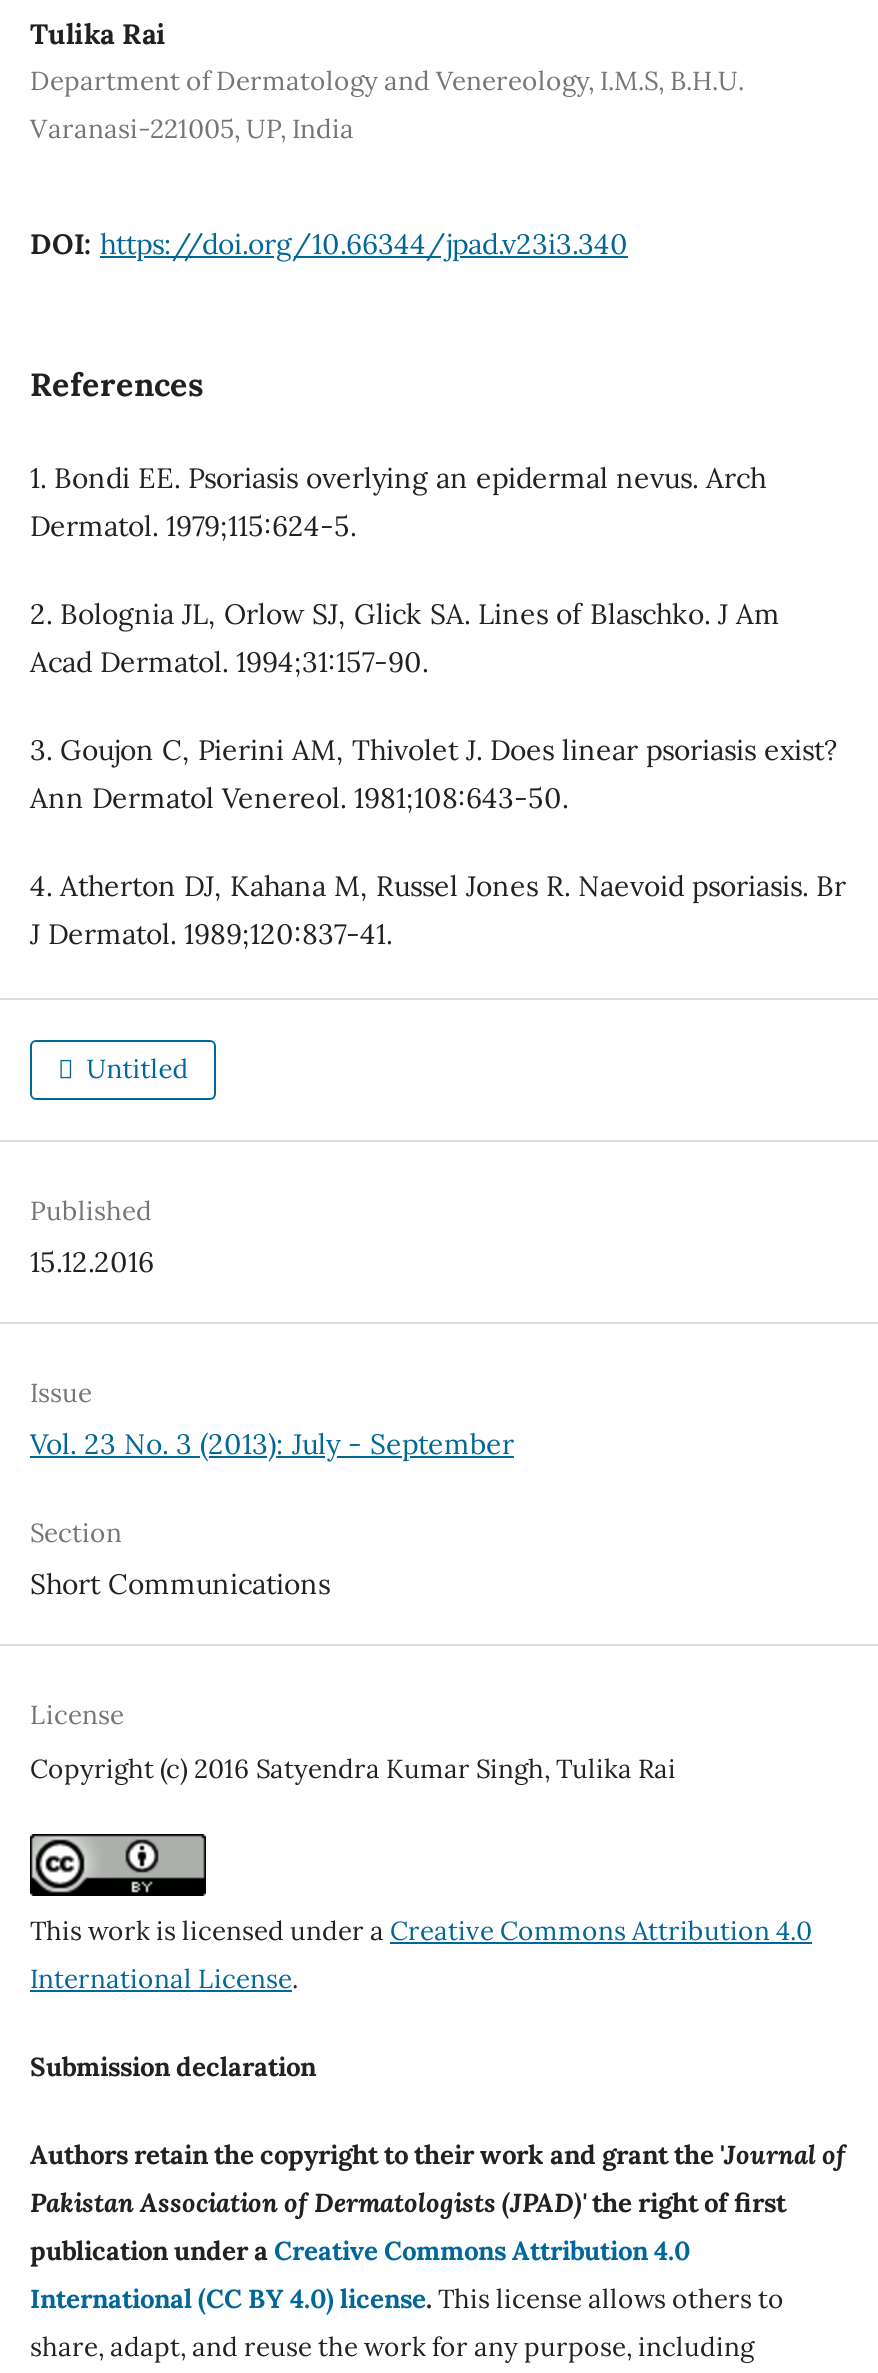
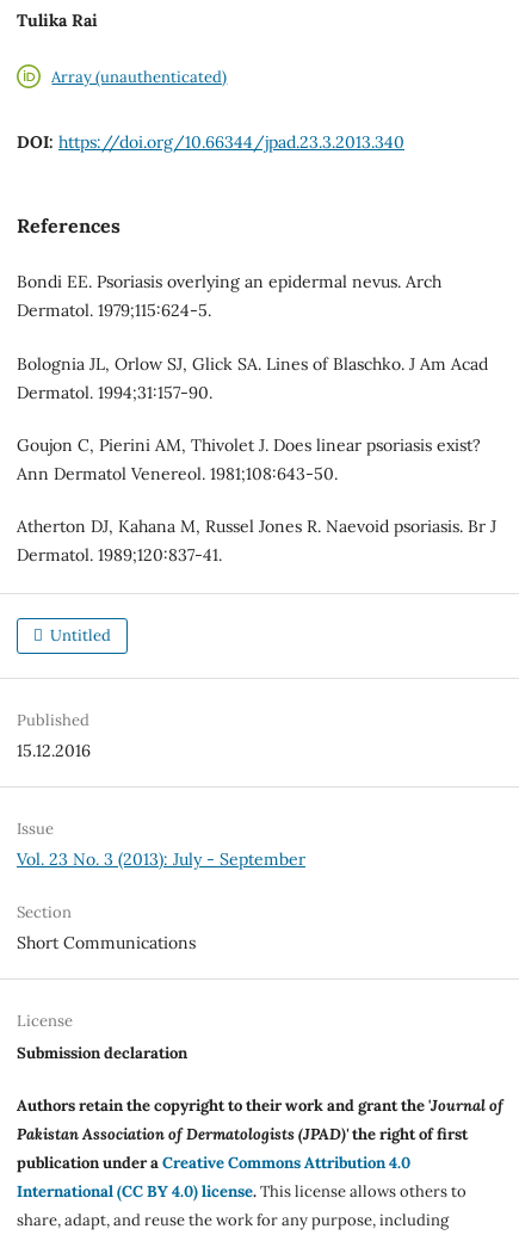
[30,63,744,145] Department of Dermatology and Venereology, I.M.S, B.H.U. | Varanasi-221005, UP, India -> [52,66,227,86] Array (unauthenticated)
[30,225,628,261] DOI: https://doi.org/10.66344/jpad.v23i3.340 -> [17,132,404,153] DOI: https://doi.org/10.66344/jpad.23.3.2013.340
[30,459,766,495] 1. Bondi EE. Psoriasis overlying an epidermal nevus. Arch -> [17,271,441,293] Bondi EE. Psoriasis overlying an epidermal nevus. Arch
[30,596,780,680] 2. Bolognia JL, Orlow SJ, Glick SA. Lines of Blaschko. J Am | Acad Dermatol. 1994;31:157-90. -> [17,353,488,403] Bolognia JL, Orlow SJ, Glick SA. Lines of Blaschko. J Am Acad | Dermatol. 1994;31:157-90.
[30,732,838,768] 3. Goujon C, Pierini AM, Thivolet J. Does linear psoriasis exist? -> [17,434,481,455] Goujon C, Pierini AM, Thivolet J. Does linear psoriasis exist?
[30,868,846,952] 4. Atherton DJ, Kahana M, Russel Jones R. Naevoid psoriasis. Br | J Dermatol. 1989;120:837-41. -> [17,515,496,565] Atherton DJ, Kahana M, Russel Jones R. Naevoid psoriasis. Br J | Dermatol. 1989;120:837-41.
[30,1752,676,1786] Copyright (c) 2016 Satyendra Kumar Singh, Tulika Rai -> none
[28,1830,812,1996] [image] | This work is licensed under a Creative Commons Attribution 4.0 | International License. -> none

